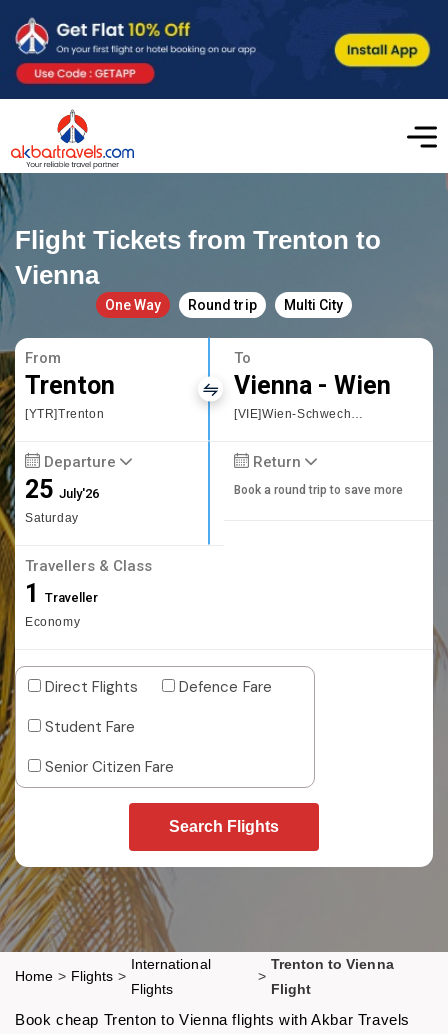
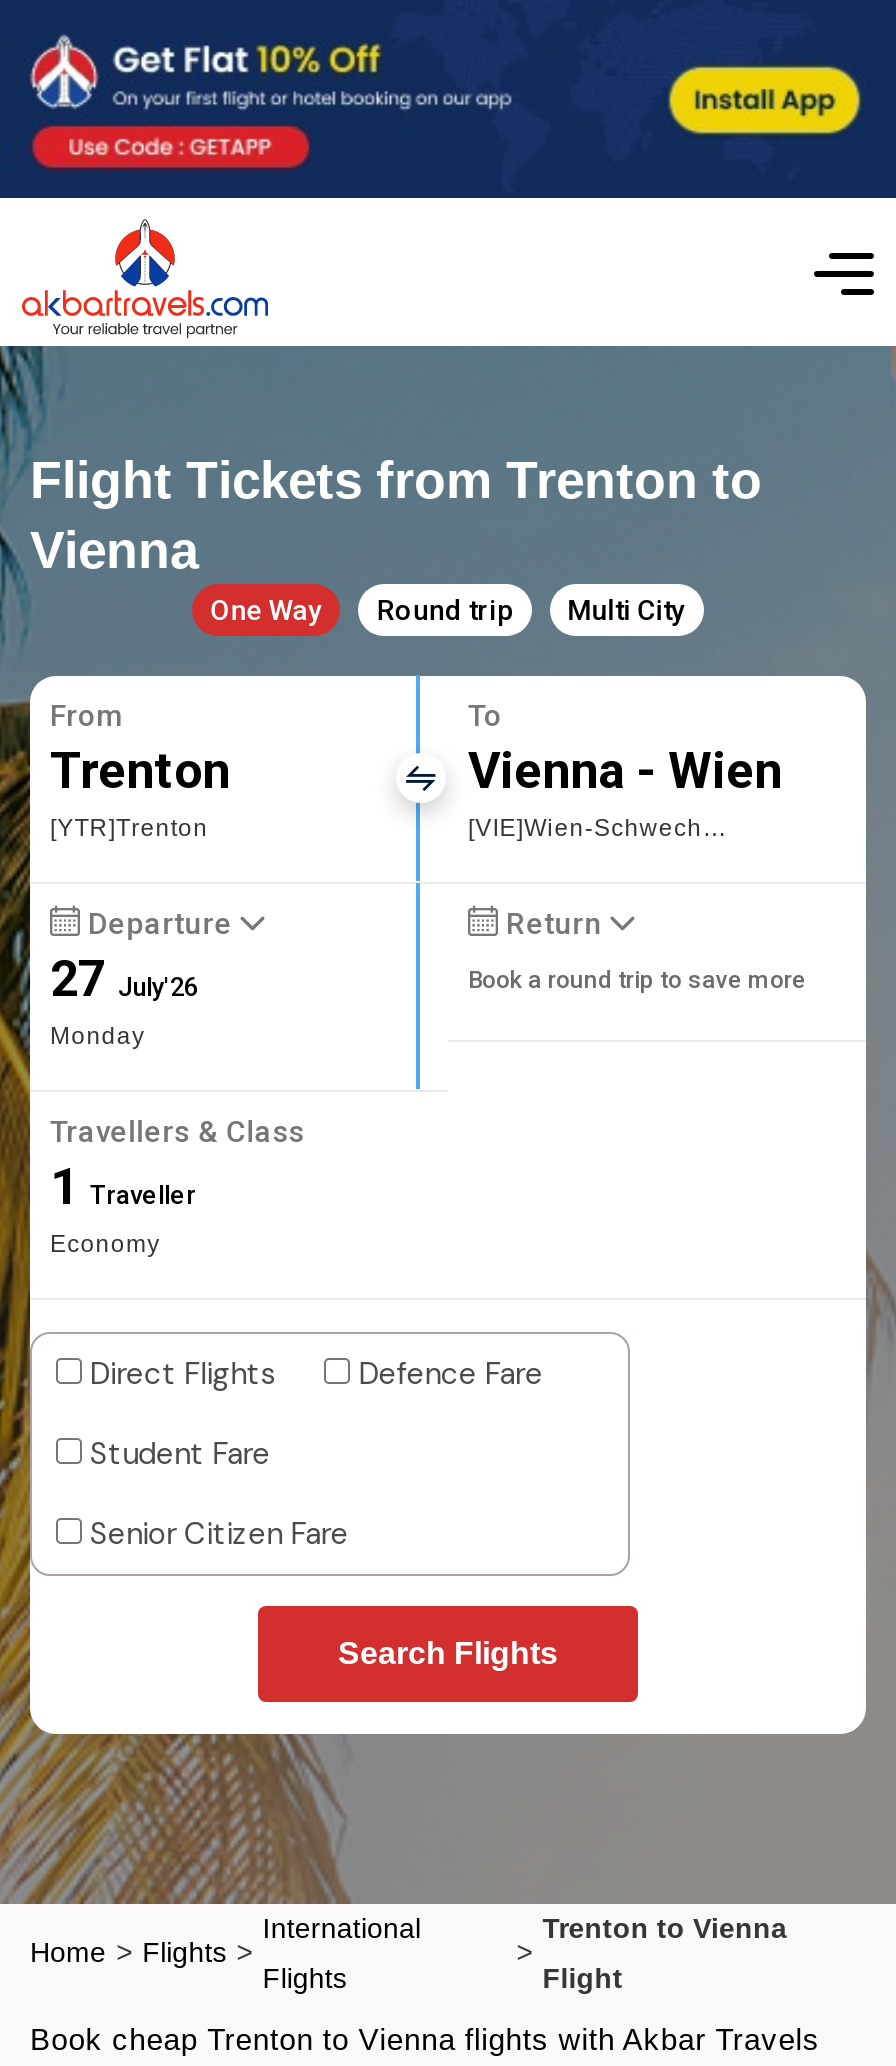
[25,475,99,525] 25 July'26 | Saturday -> [50,950,198,1050] 27 July'26 | Monday

